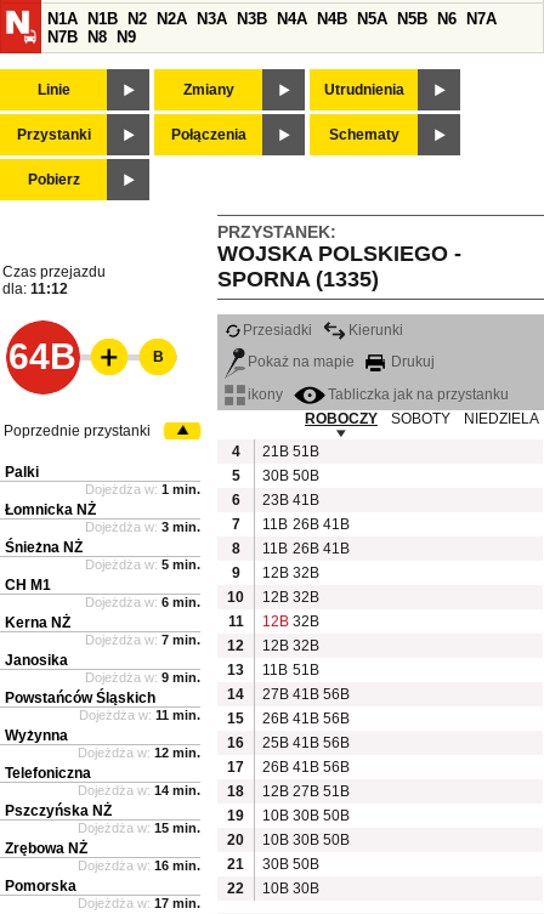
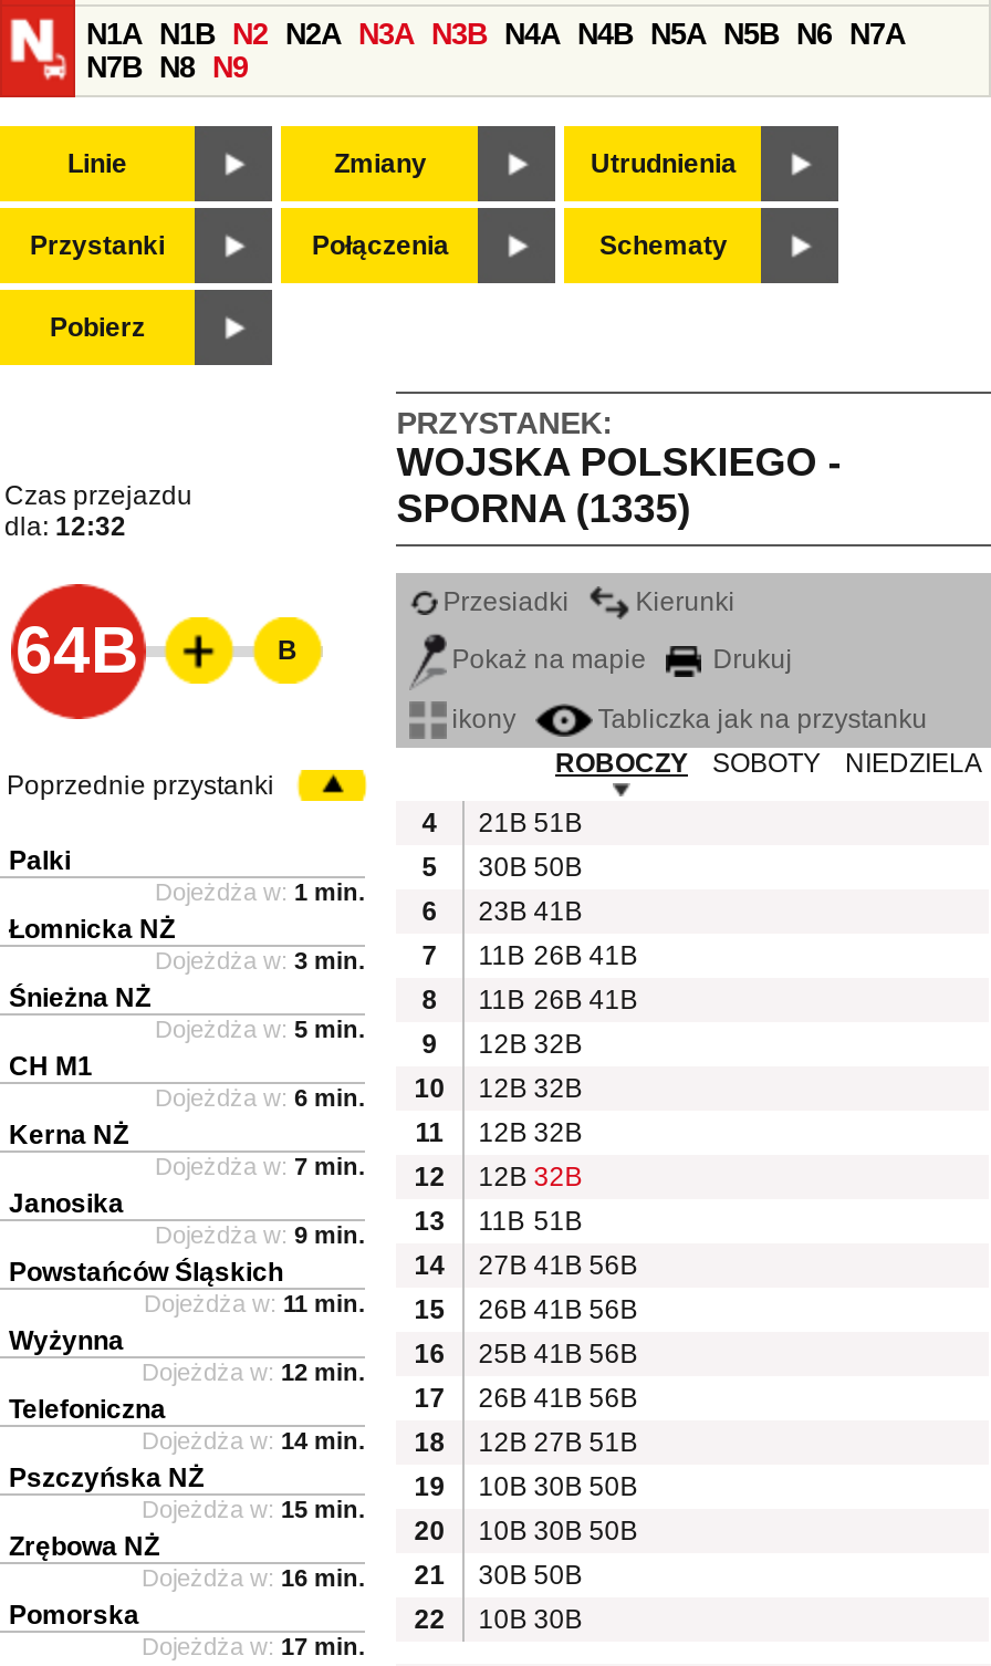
[2,281,68,298] dla: 11:12 -> [4,511,126,542] dla: 12:32

